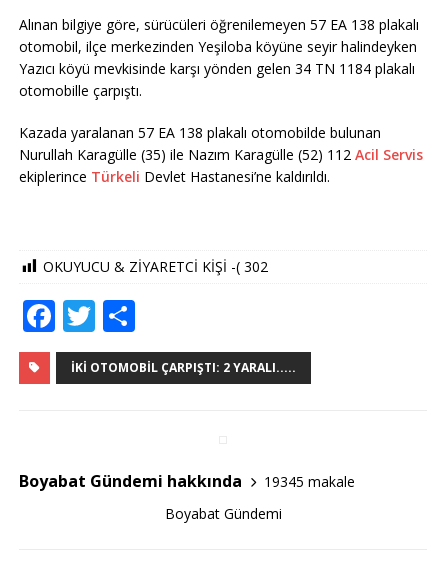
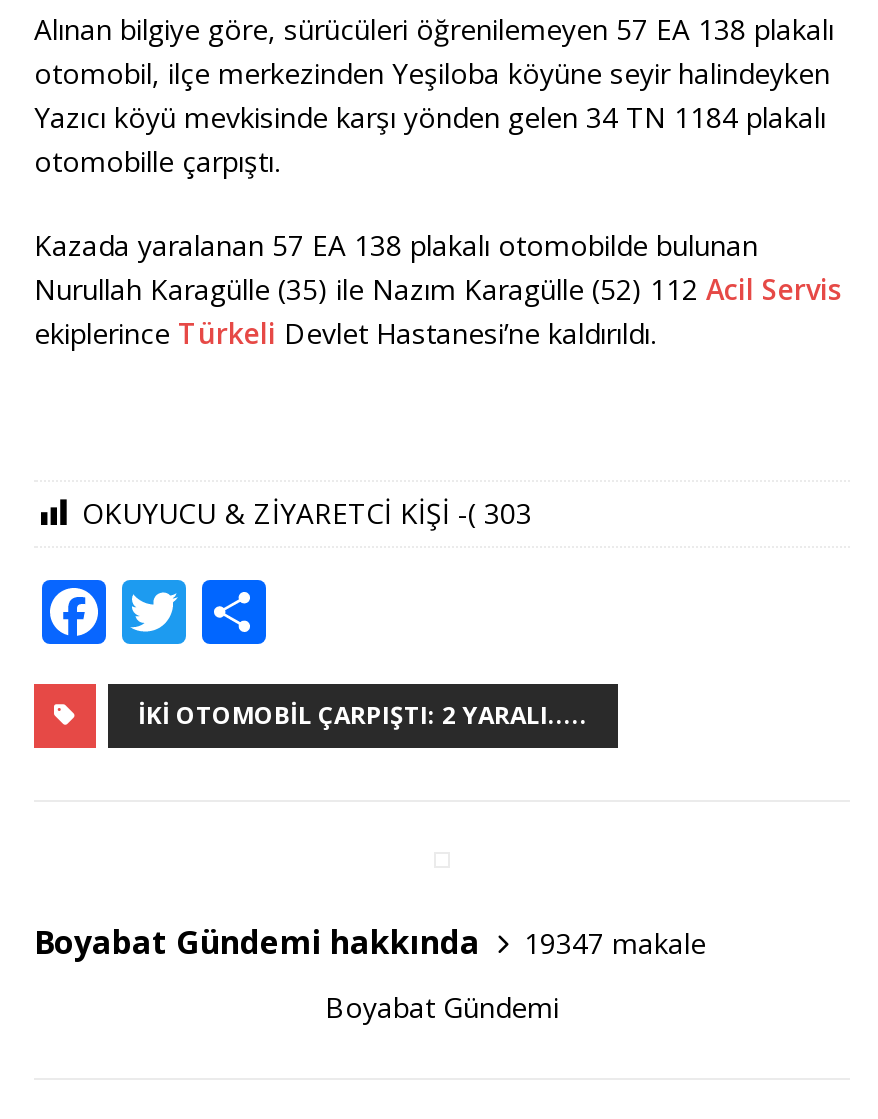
[43,257,268,276] OKUYUCU & ZİYARETCİ KİŞİ -( 302 -> [82,494,532,532] OKUYUCU & ZİYARETCİ KİŞİ -( 303
[264,471,355,490] 19345 makale -> [524,923,706,961] 19347 makale

